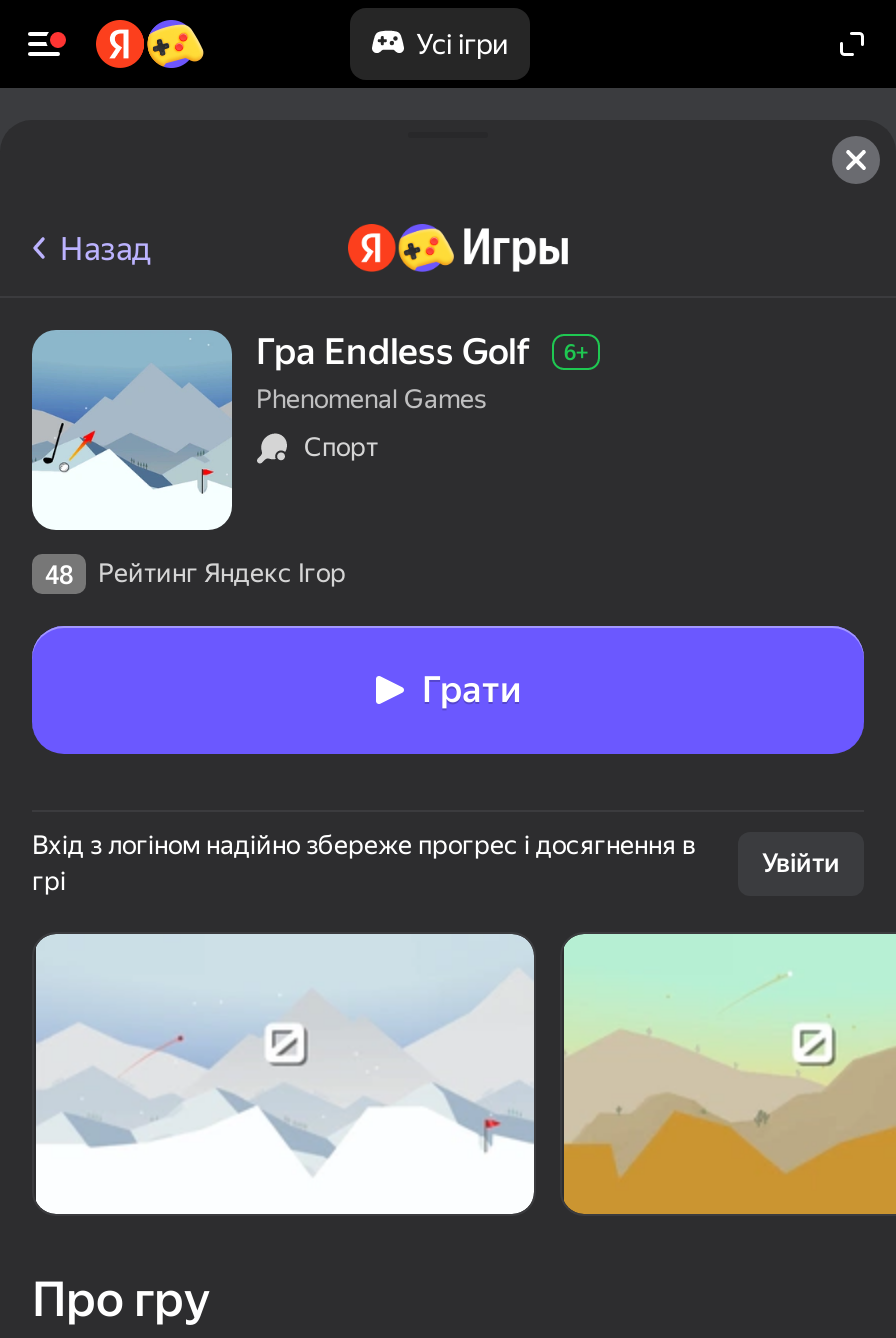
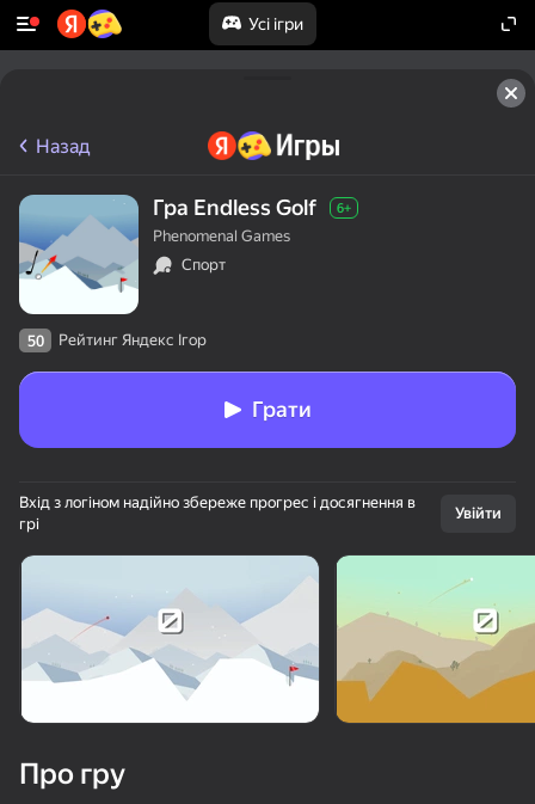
[45,558,346,589] 48 Рейтинг Яндекс Ігор -> [27,331,207,349] 50 Рейтинг Яндекс Ігор

